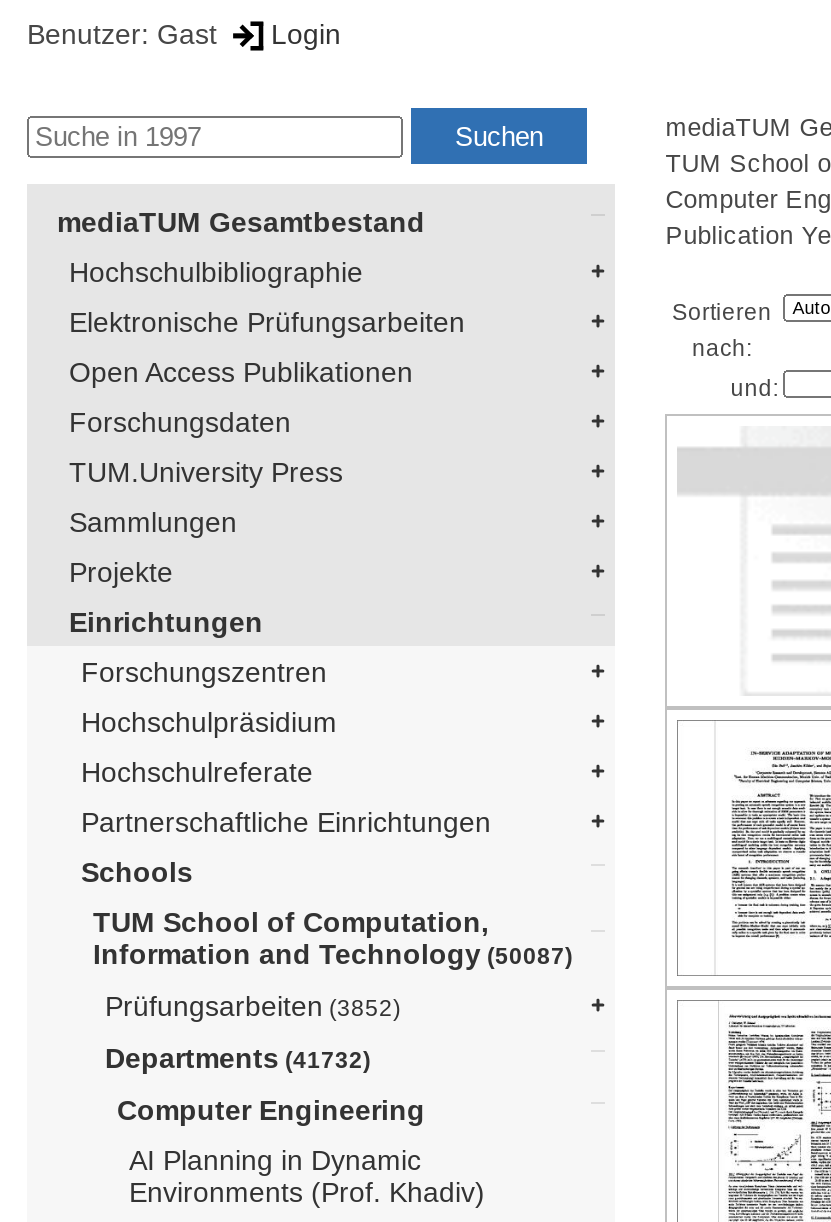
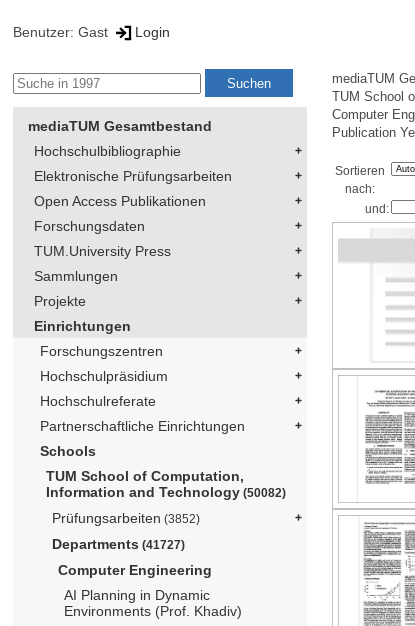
[93,939,573,971] Information and Technology (50087) -> [46,484,286,500] Information and Technology (50082)
[105,1043,371,1075] Departments (41732) -> [52,536,185,552] Departments (41727)

